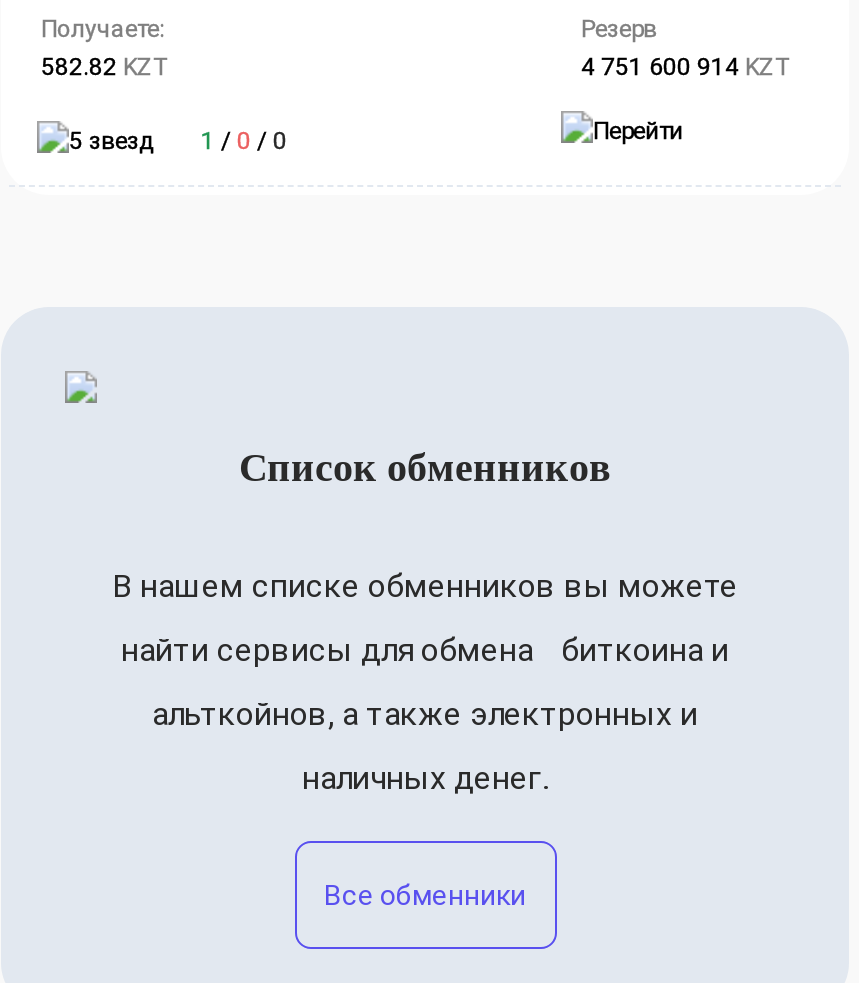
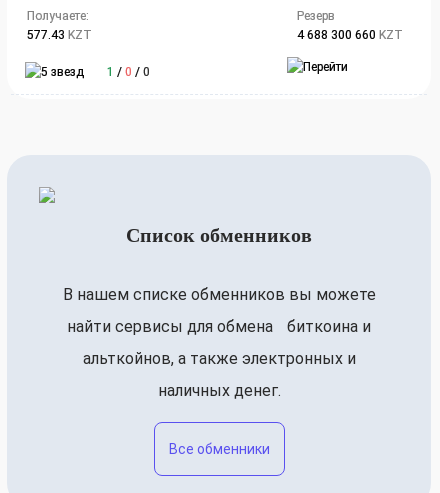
[41,53,171,81] 582.82 KZT -> [27,28,92,42] 577.43 KZT
[581,53,793,81] 4 751 600 914 KZT -> [297,28,403,42] 4 688 300 660 KZT

